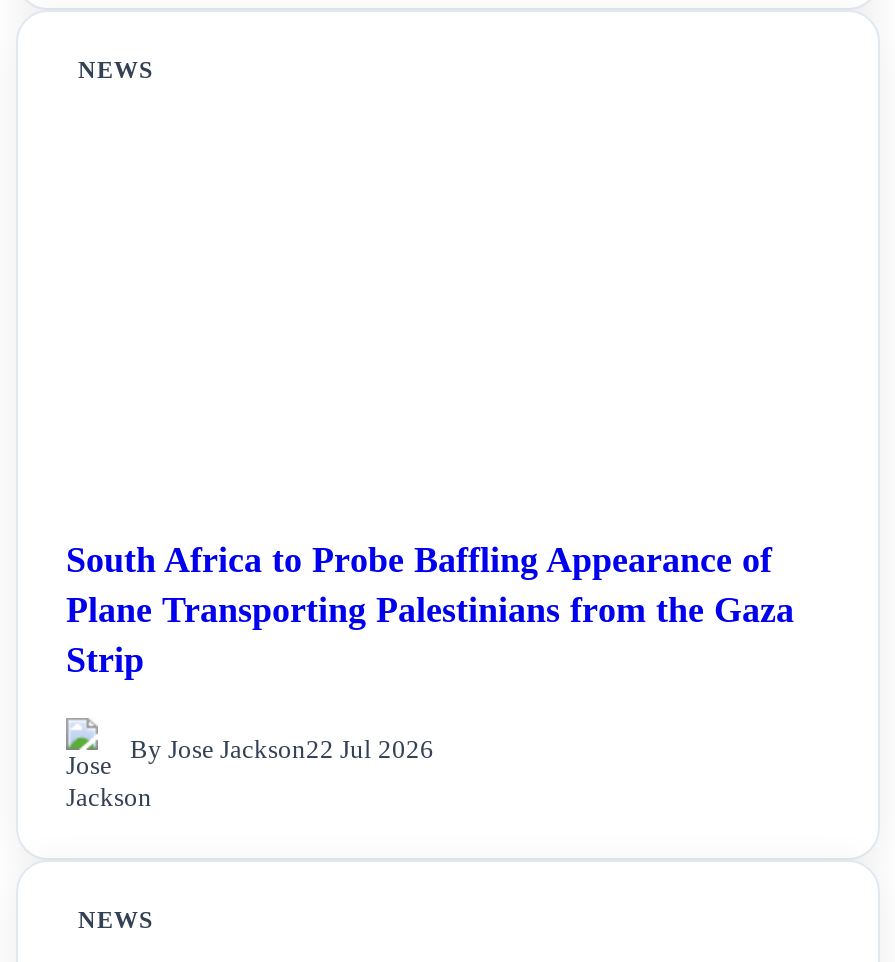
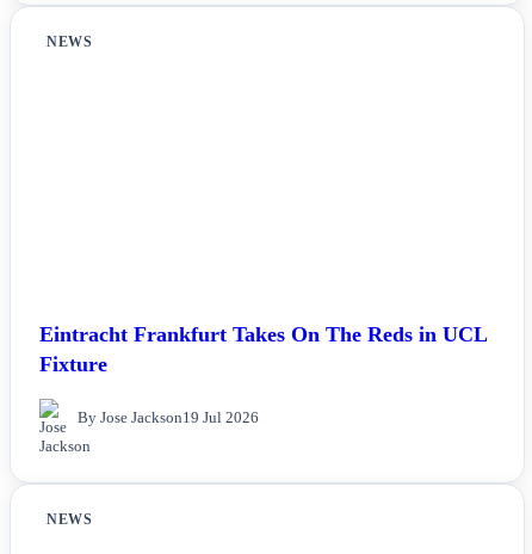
[66,540,794,680] South Africa to Probe Baffling Appearance of | Plane Transporting Palestinians from the Gaza | Strip -> [39,323,487,376] Eintracht Frankfurt Takes On The Reds in UCL | Fixture
[130,734,434,764] By Jose Jackson22 Jul 2026 -> [78,409,259,426] By Jose Jackson19 Jul 2026

